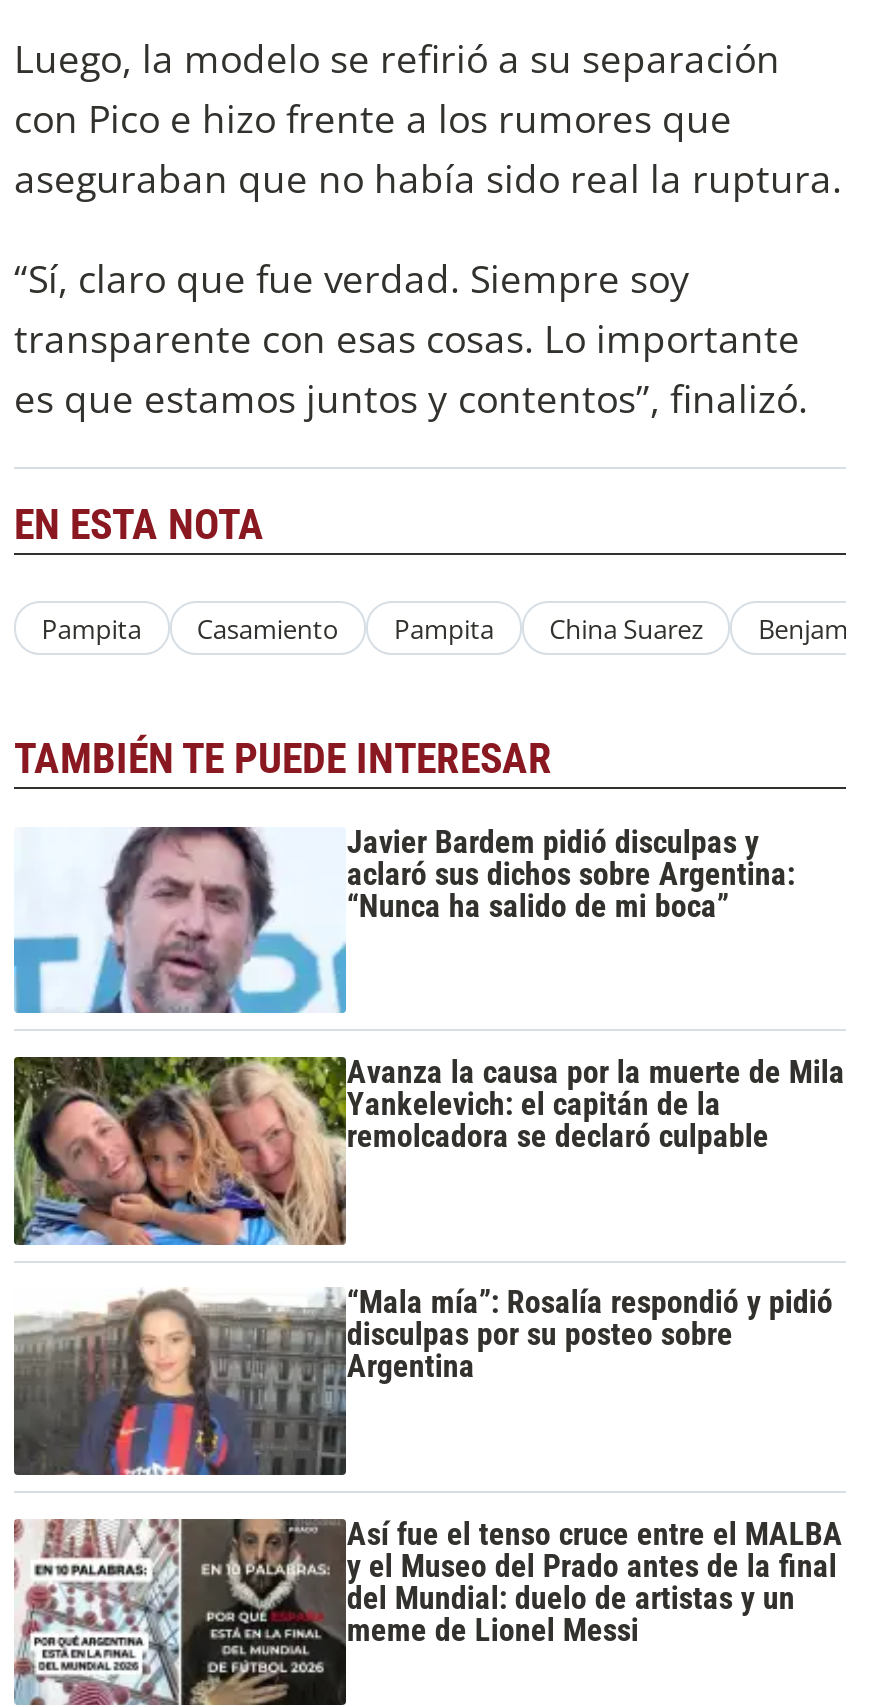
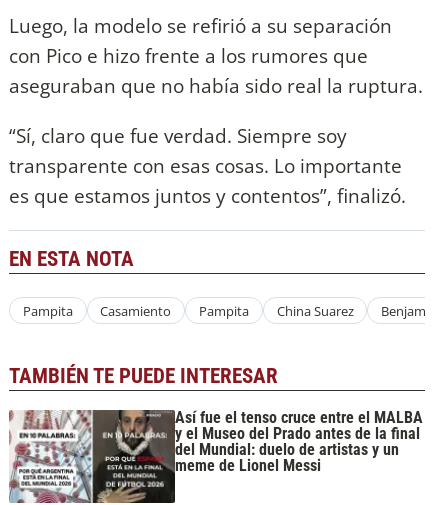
[12,822,795,1015] [image] | Javier Bardem pidió disculpas y | aclaró sus dichos sobre Argentina: | “Nunca ha salido de mi boca” -> none
[12,1053,845,1247] [image] | Avanza la causa por la muerte de Mila | Yankelevich: el capitán de la | remolcadora se declaró culpable -> none
[12,1284,833,1481] [image] | “Mala mía”: Rosalía respondió y pidió | disculpas por su posteo sobre | Argentina -> none

